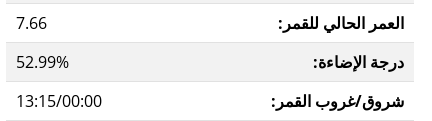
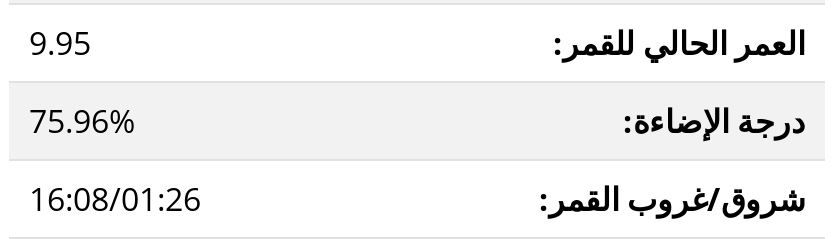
[16,12,47,34] 7.66 -> [29,21,91,65] 9.95
[16,51,69,73] 52.99% -> [29,99,135,143] 75.96%
[16,90,102,112] 13:15/00:00 -> [29,177,201,221] 16:08/01:26

